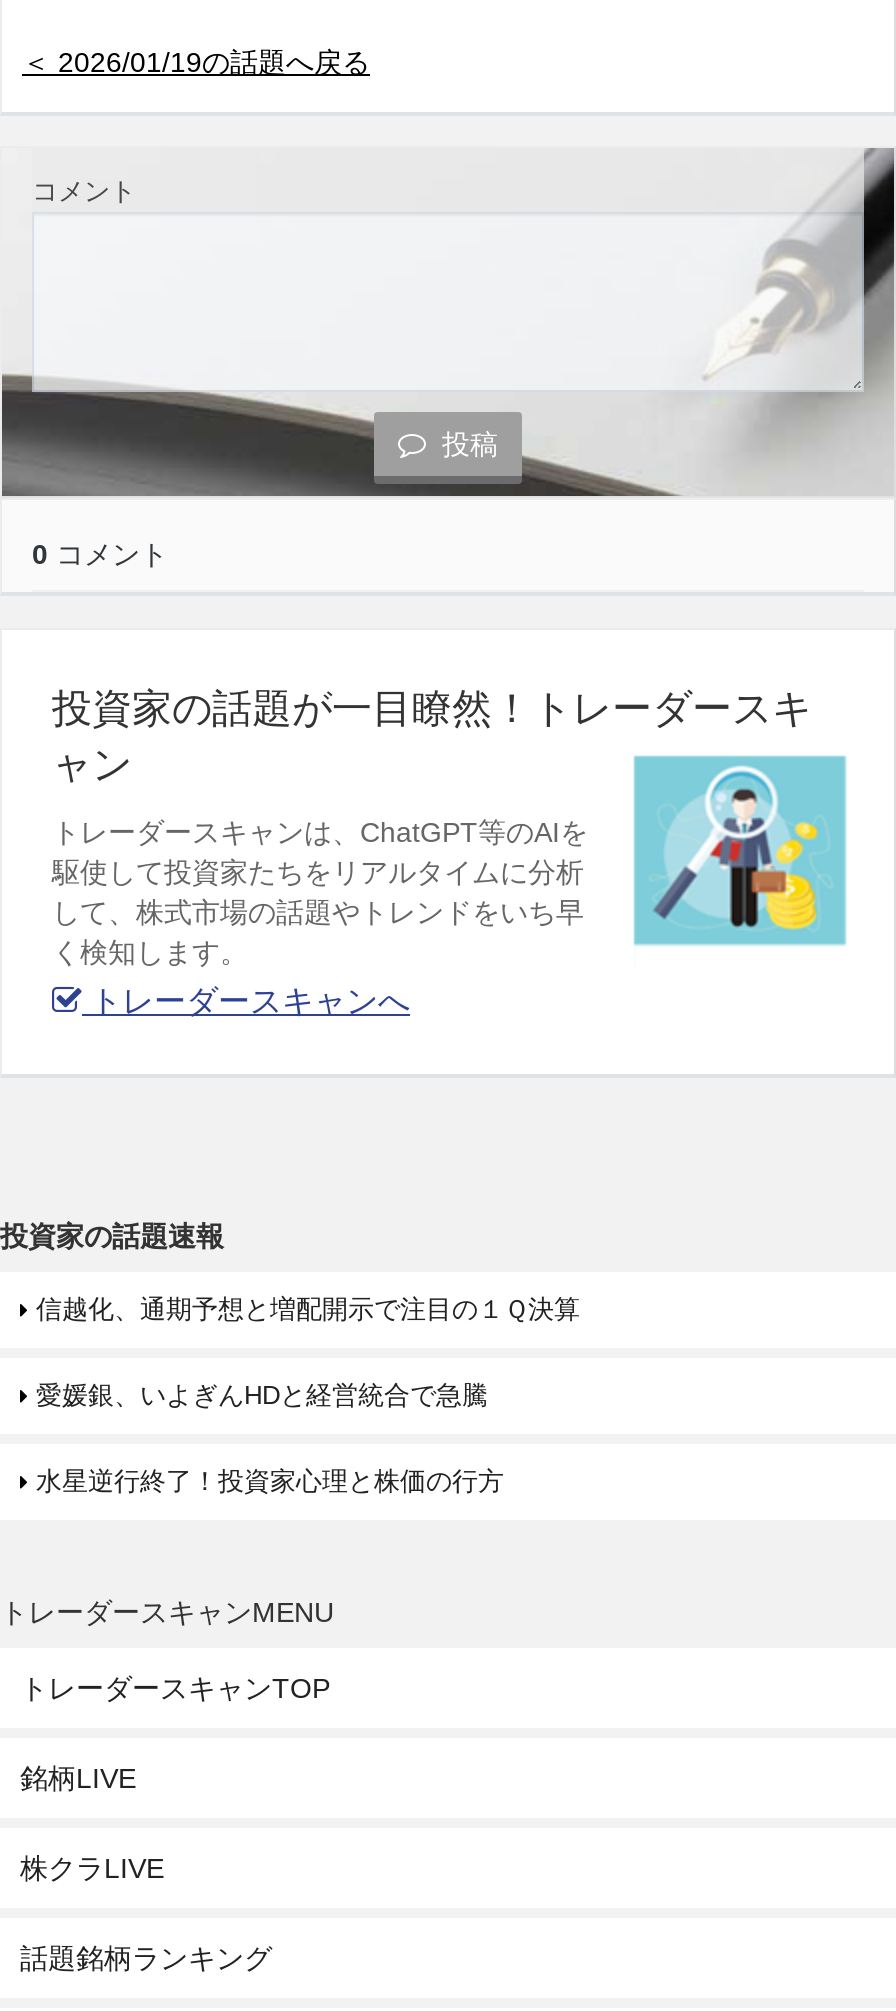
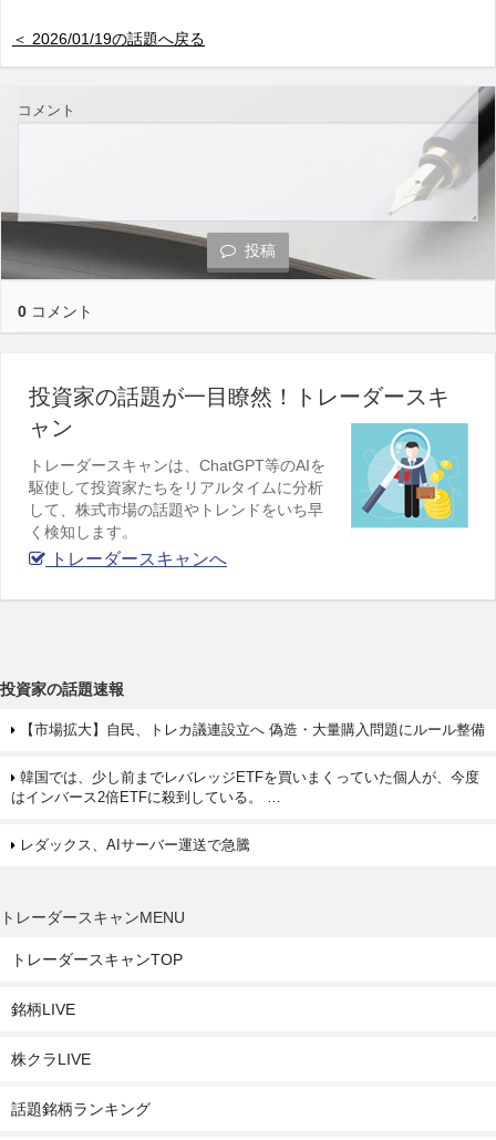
[28,1294,580,1324] 信越化、通期予想と増配開示で注目の１Ｑ決算 -> [15,721,485,738] 【市場拡大】自民、トレカ議連設立へ 偽造・大量購入問題にルール整備
[28,1380,488,1410] 愛媛銀、いよぎんHDと経営統合で急騰 -> [11,769,479,805] 韓国では、少し前までレバレッジETFを買いまくっていた個人が、今度 | はインバース2倍ETFに殺到している。 …
[28,1466,504,1496] 水星逆行終了！投資家心理と株価の行方 -> [15,836,250,853] レダックス、AIサーバー運送で急騰

